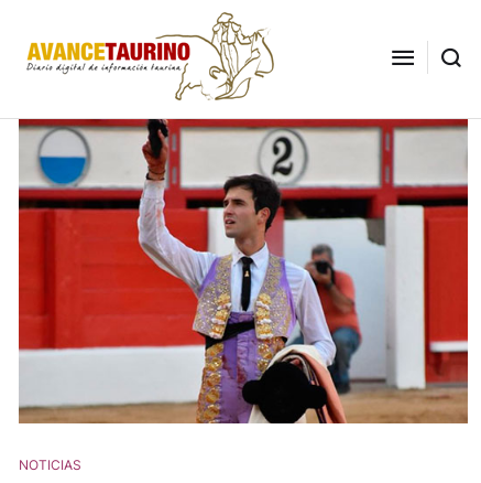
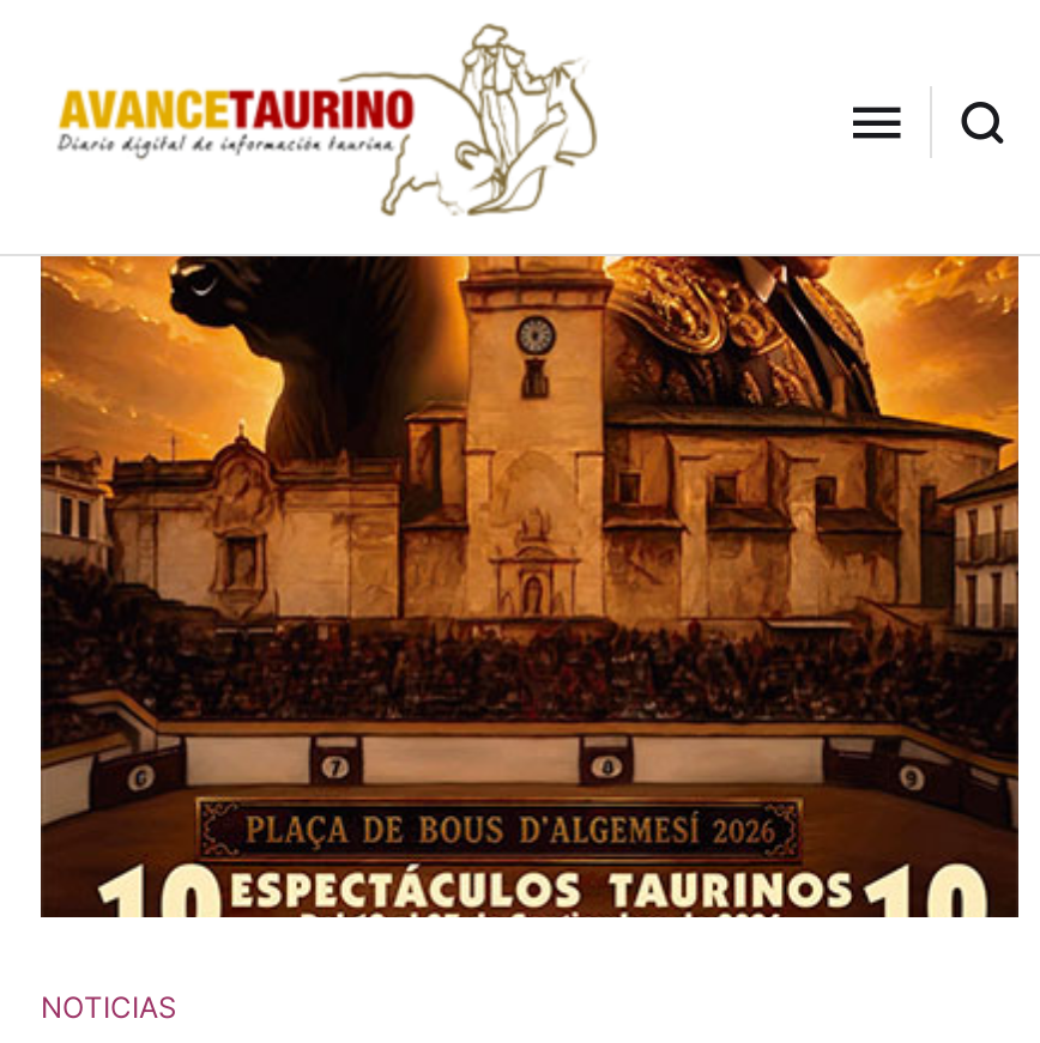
[18,118,469,425] [image] -> [38,254,1021,920] [image]

